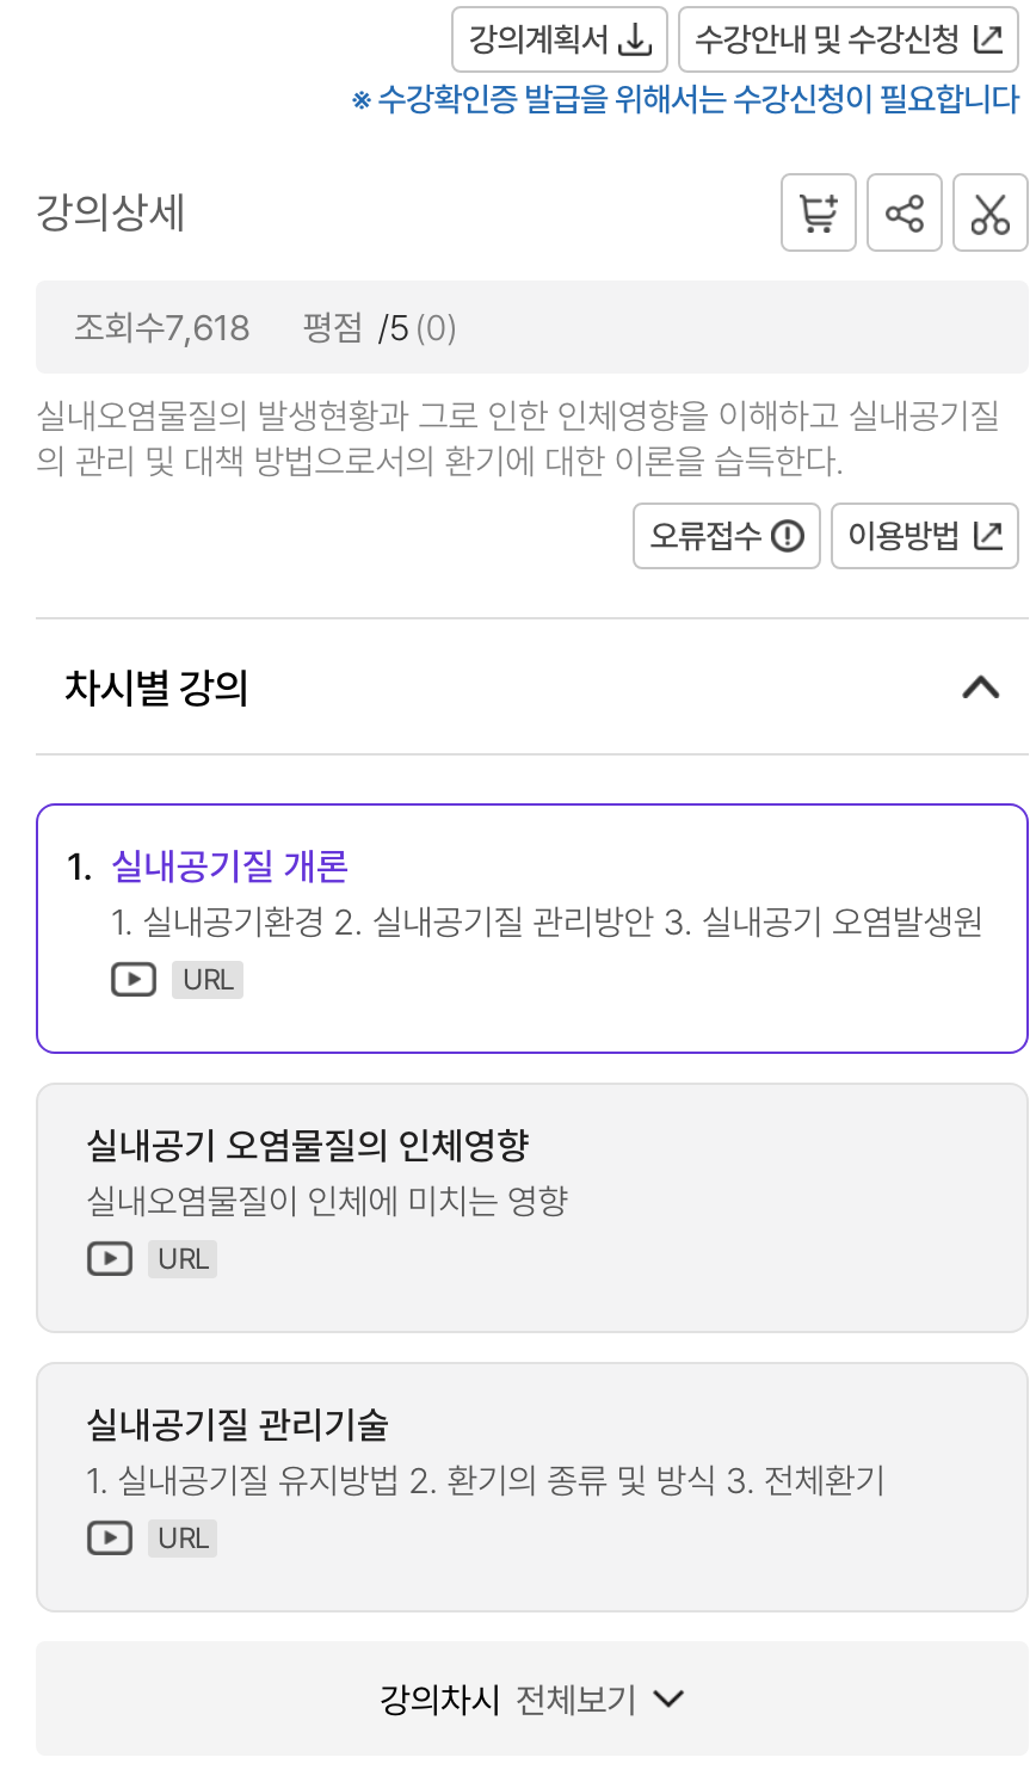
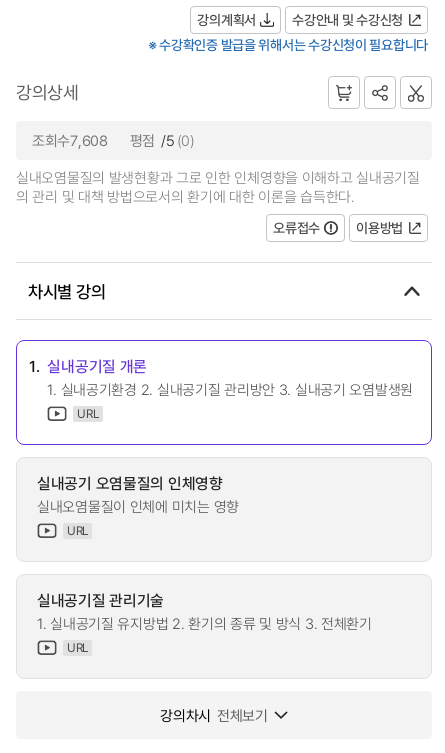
[74,301,458,349] 조회수7,618 평점 /5 (0) -> [32,130,195,150] 조회수7,608 평점 /5 (0)

